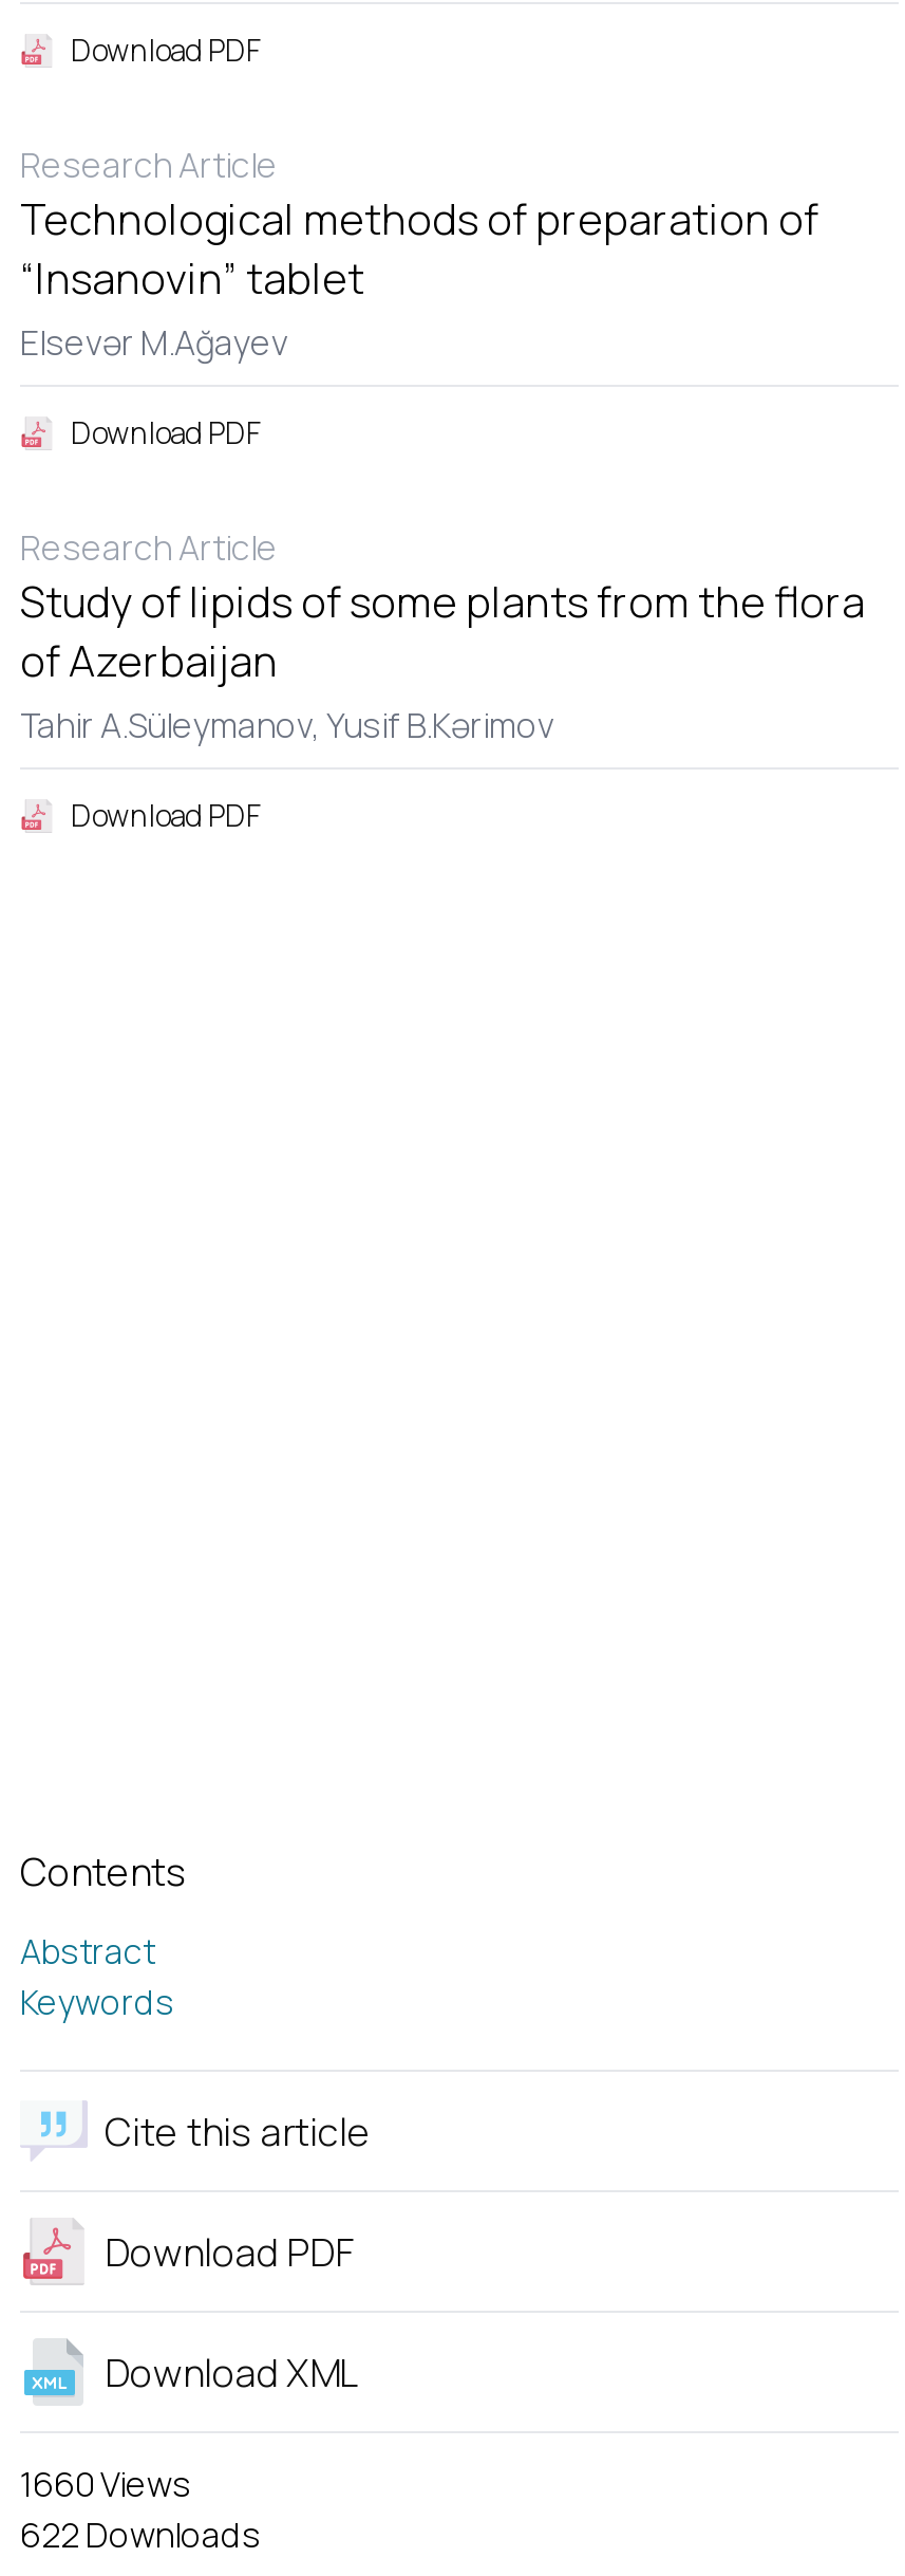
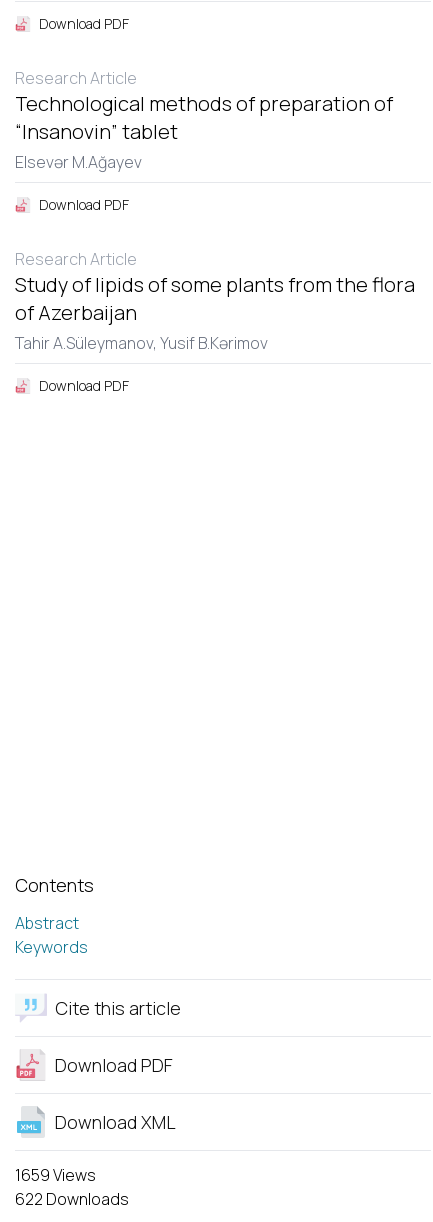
[20,2460,191,2506] 1660 Views -> [15,1163,96,1185] 1659 Views

